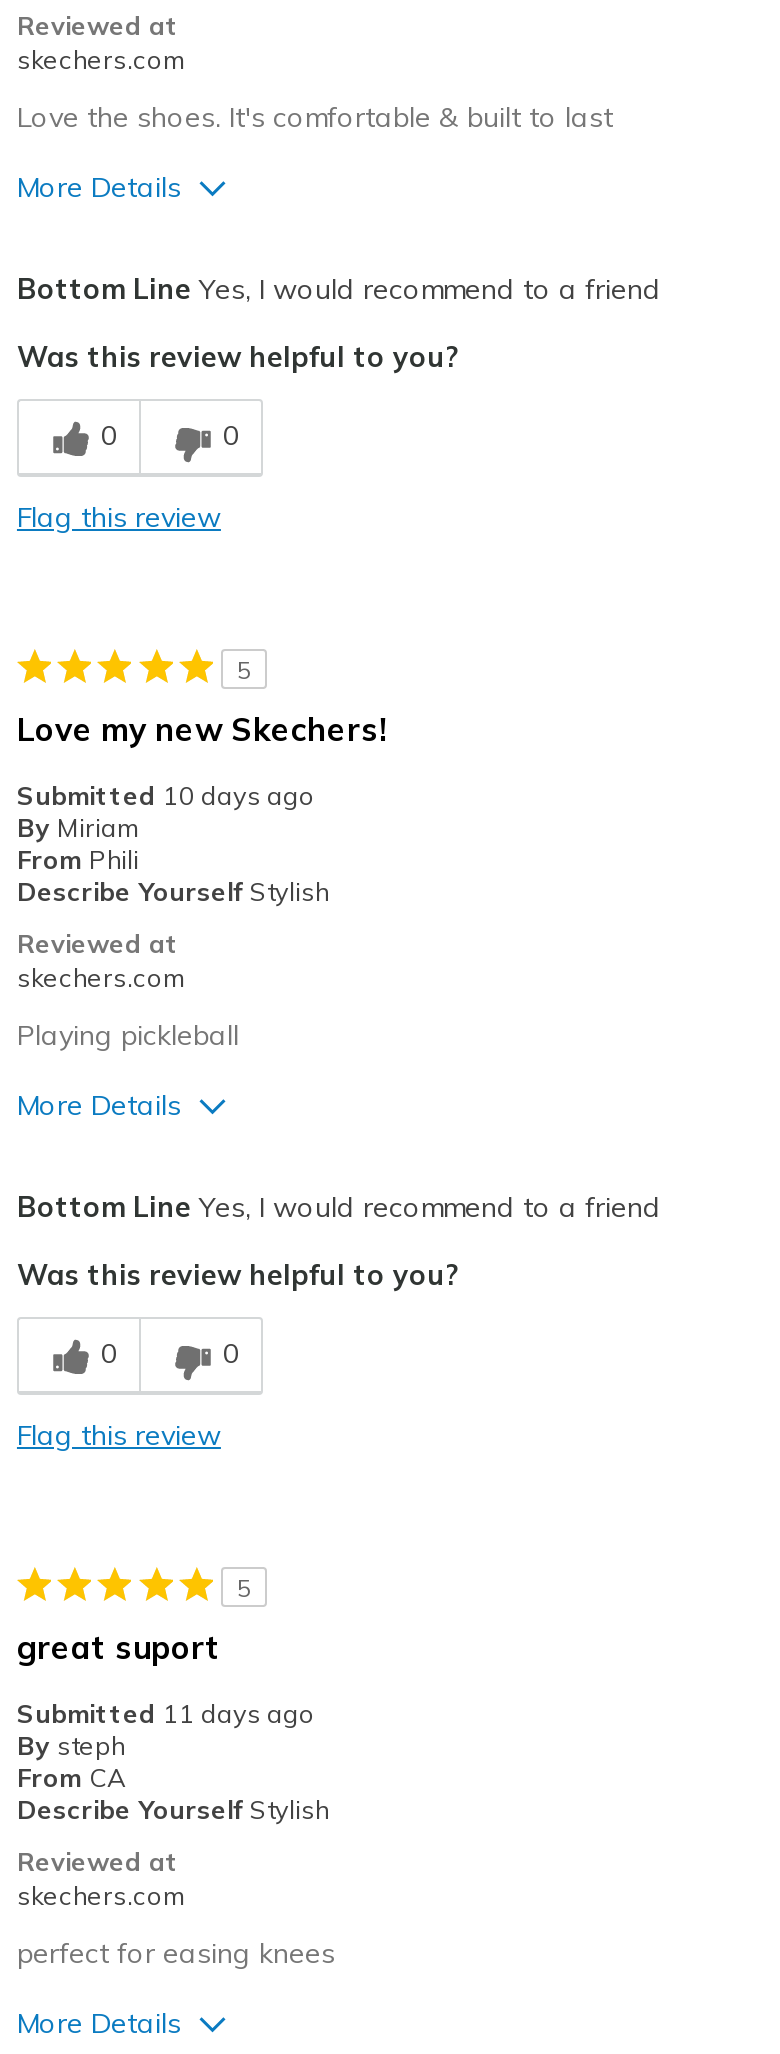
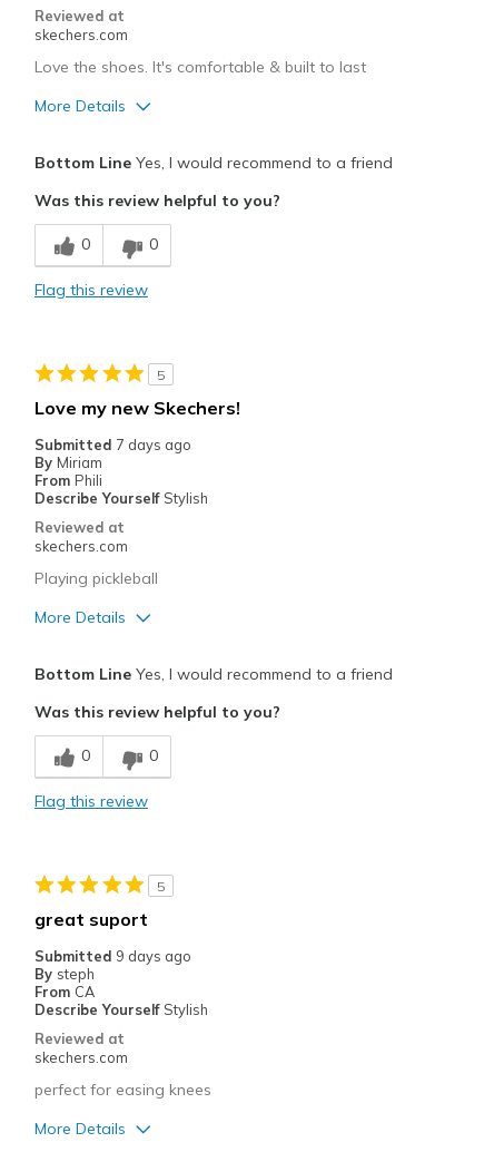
[17,779,315,811] Submitted 10 days ago -> [34,436,191,454] Submitted 7 days ago
[17,1697,315,1729] Submitted 11 days ago -> [34,947,191,965] Submitted 9 days ago

